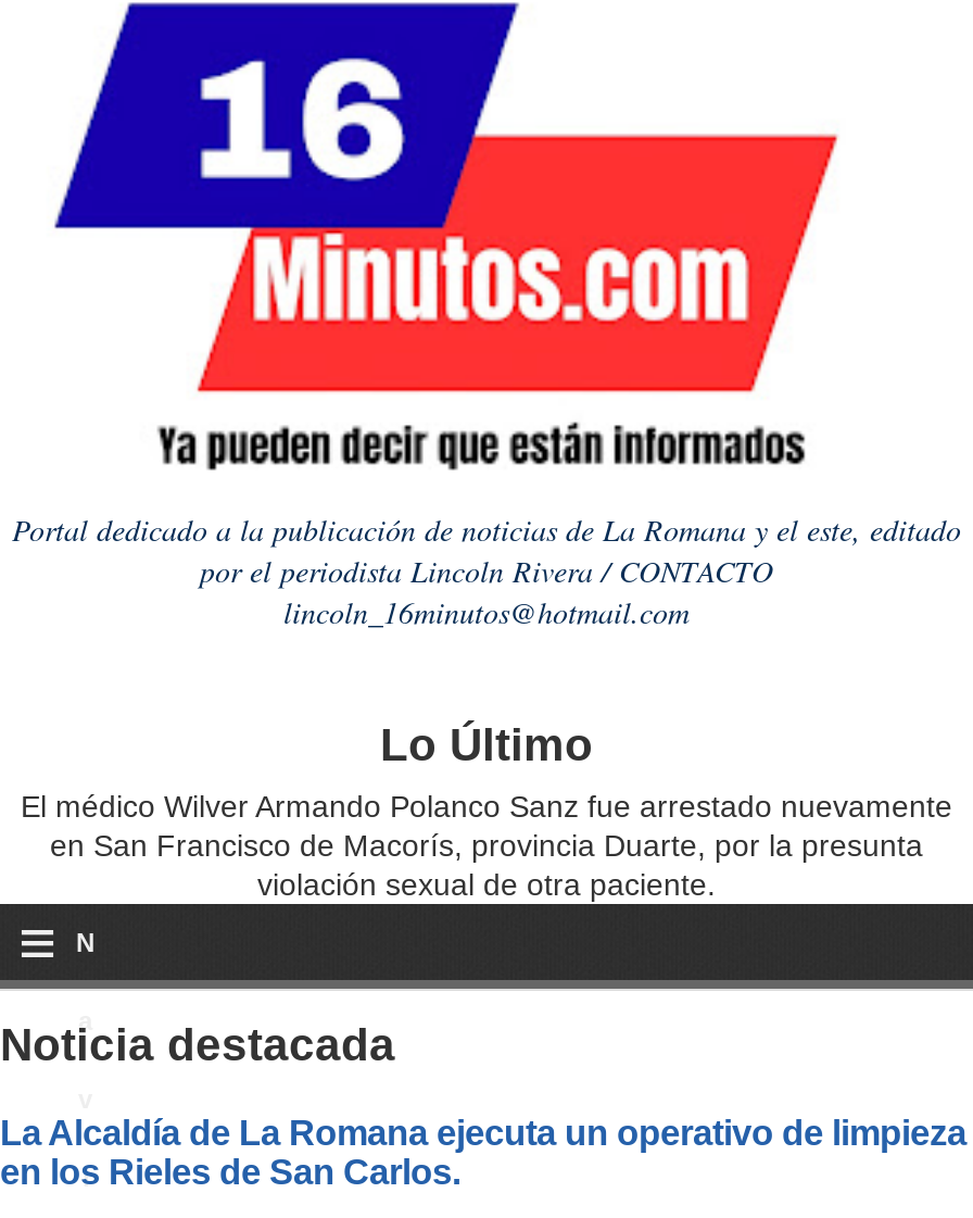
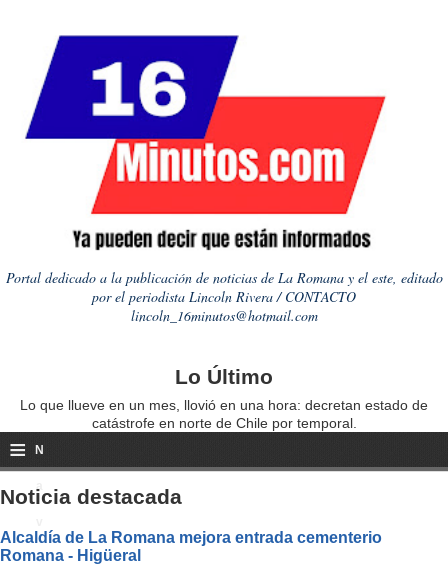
[21,789,952,902] El médico Wilver Armando Polanco Sanz fue arrestado nuevamente | en San Francisco de Macorís, provincia Duarte, por la presunta | violación sexual de otra paciente. -> [20,397,428,431] Lo que llueve en un mes, llovió en una hora: decretan estado de | catástrofe en norte de Chile por temporal.
[0,1112,966,1190] La Alcaldía de La Romana ejecuta un operativo de limpieza | en los Rieles de San Carlos. -> [0,528,382,564] Alcaldía de La Romana mejora entrada cementerio | Romana - Higüeral

